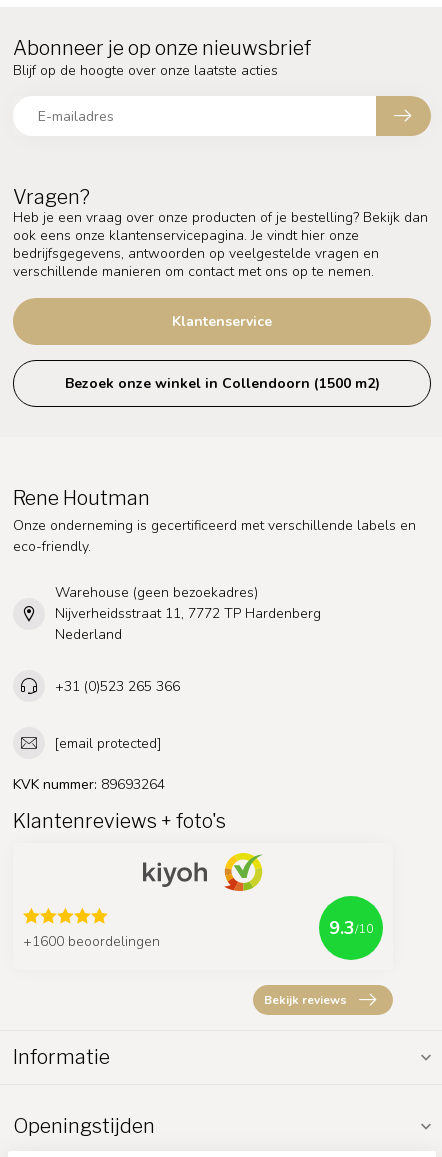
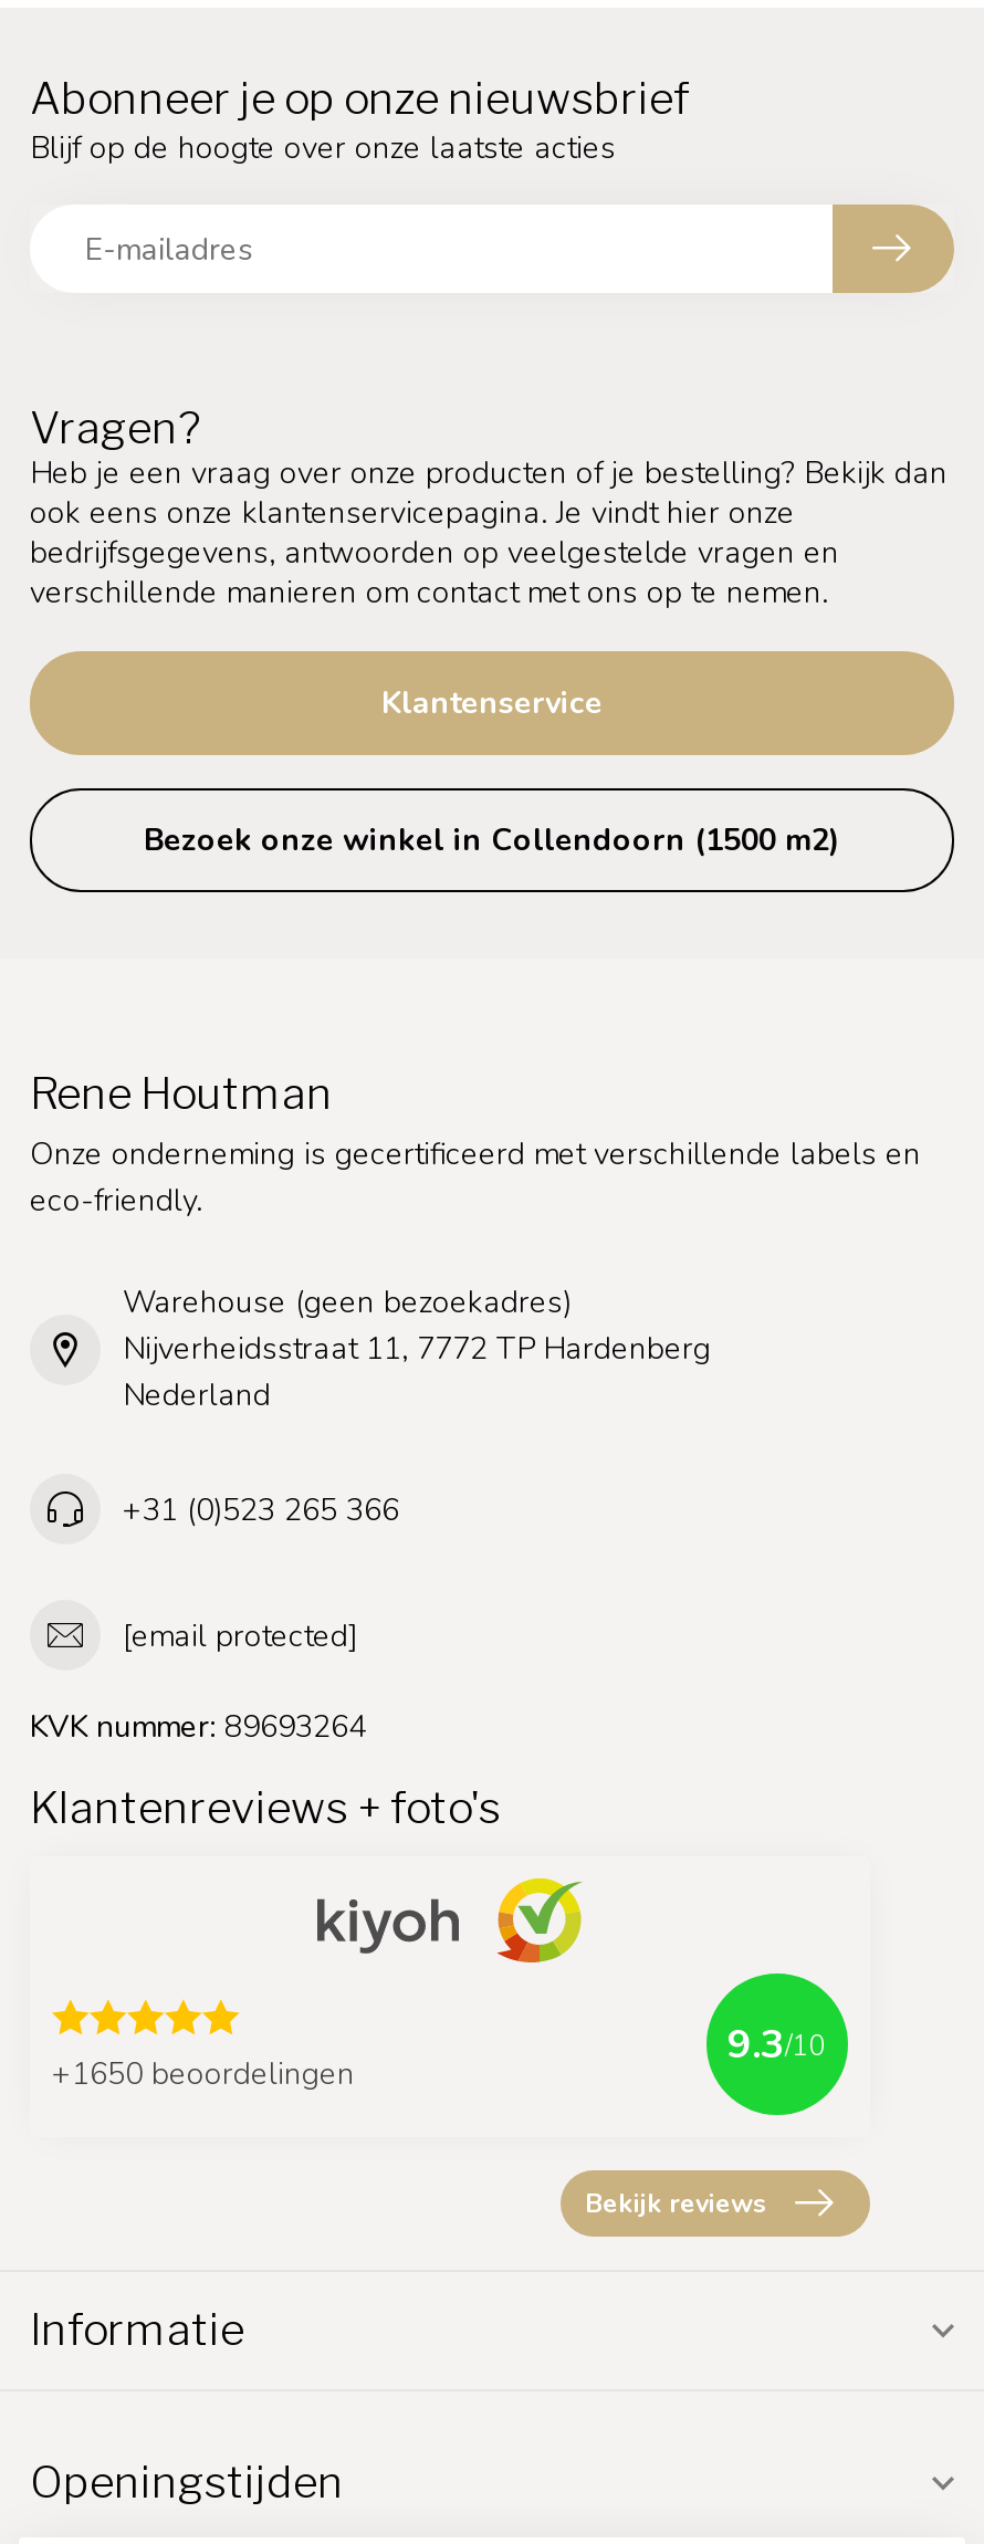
[23,932,160,951] +1600 beoordelingen -> [52,2053,355,2095] +1650 beoordelingen

